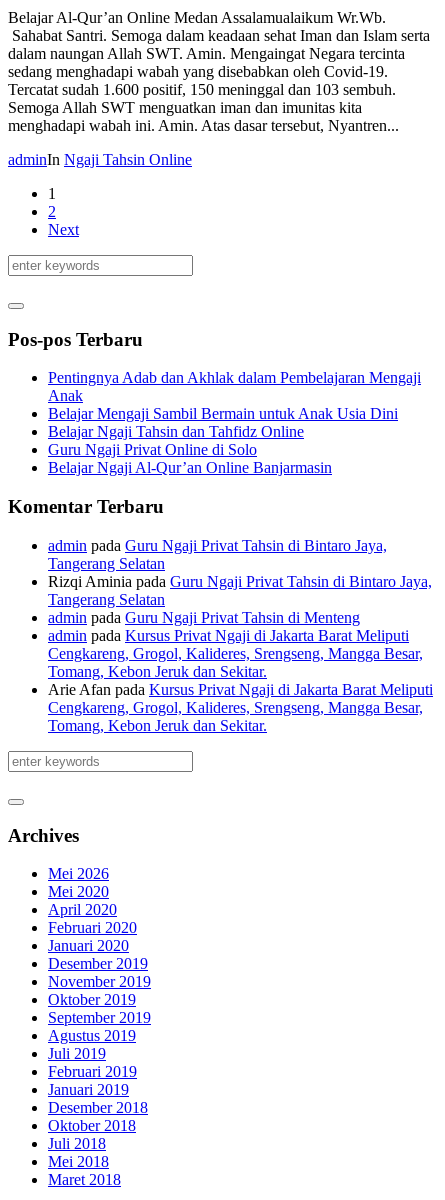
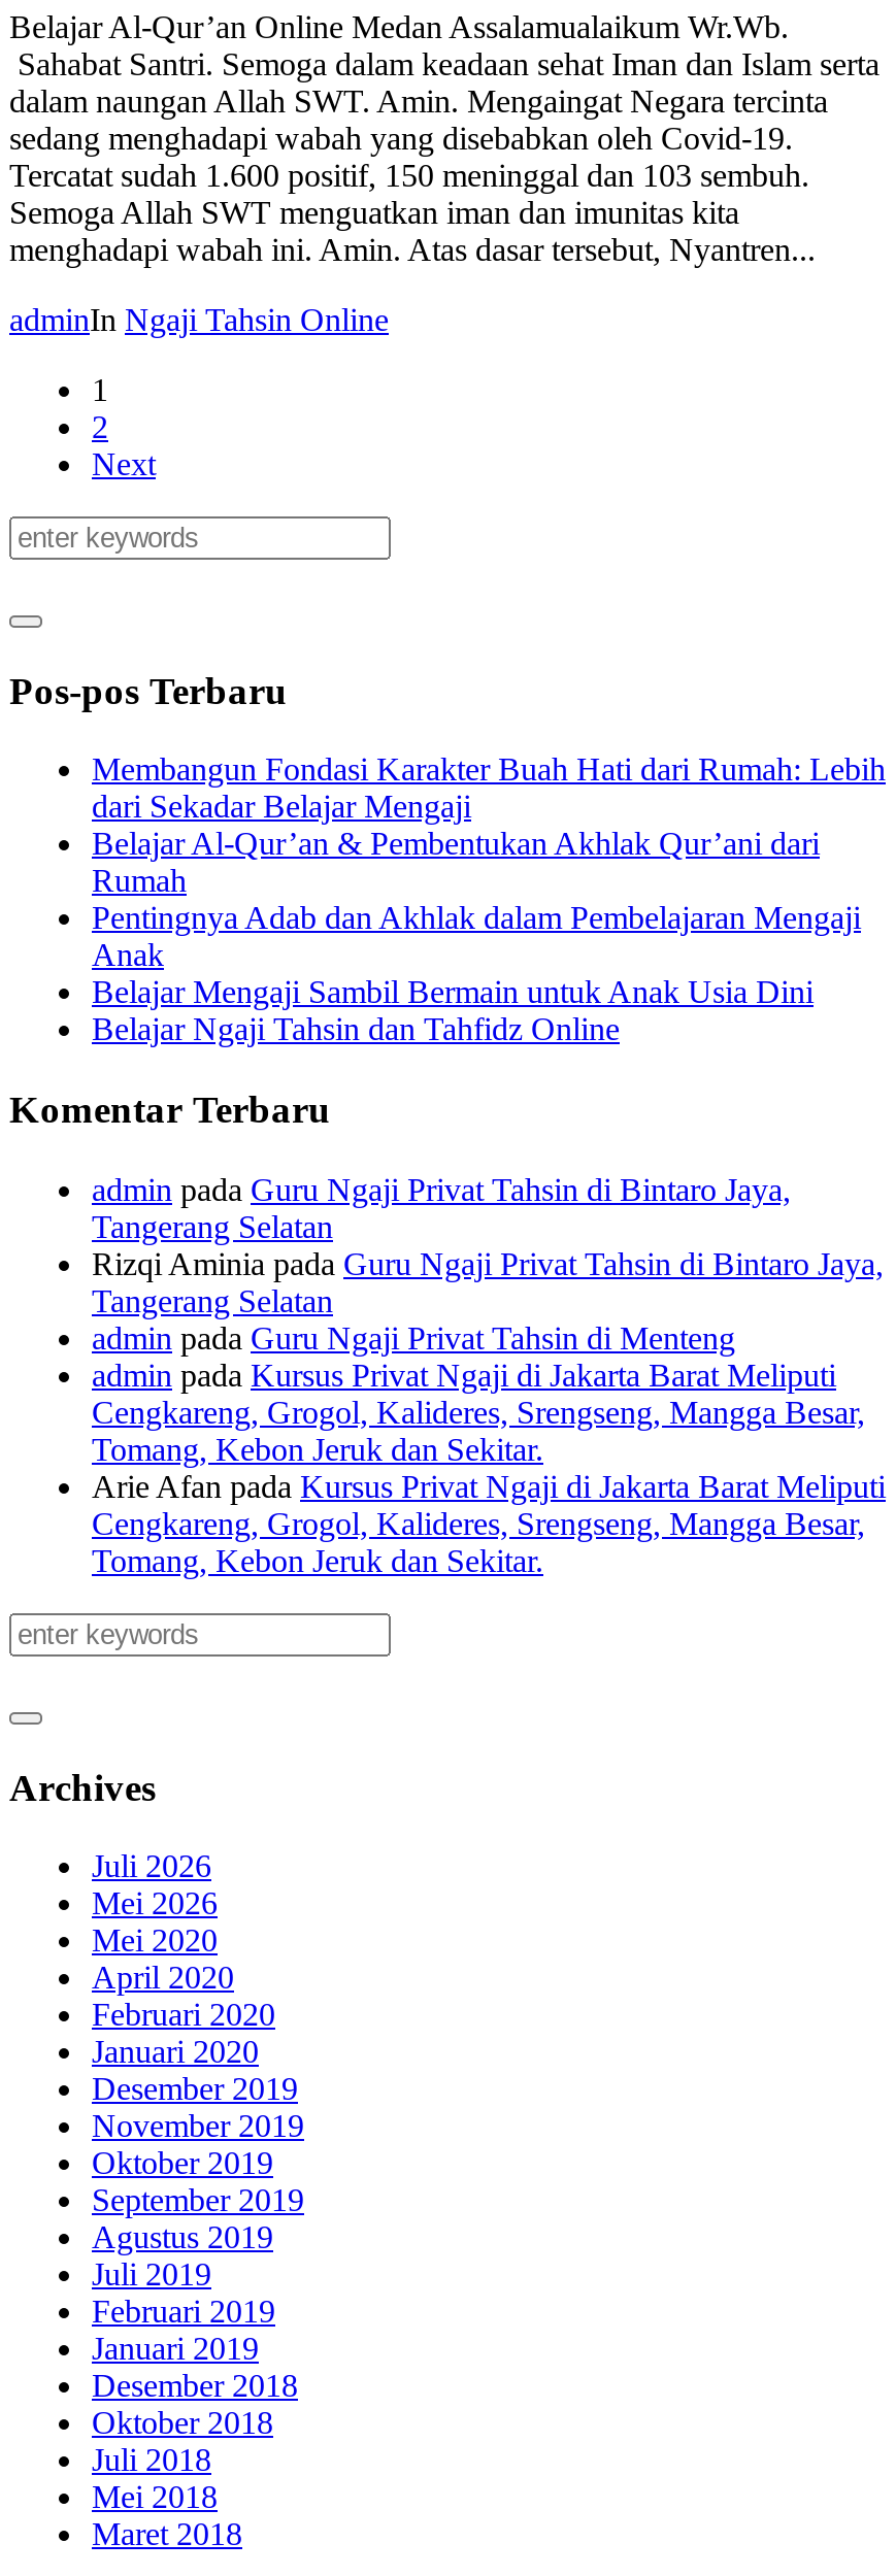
none -> [92,752,886,899] Membangun Fondasi Karakter Buah Hati dari Rumah: Lebih | dari Sekadar Belajar Mengaji | Belajar Al-Qur’an & Pembentukan Akhlak Qur’ani dari | Rumah
moved [48,369,421,440] -> [92,901,861,1047]: Pentingnya Adab dan Akhlak dalam Pembelajaran Mengaji | Anak | Belajar Mengaji Sambil Bermain untuk Anak Usia Dini | Belajar Ngaji Tahsin dan Tahfidz Online
[48,441,332,476] Guru Ngaji Privat Online di Solo | Belajar Ngaji Al-Qur’an Online Banjarmasin -> none
none -> [92,1849,211,1884] Juli 2026

